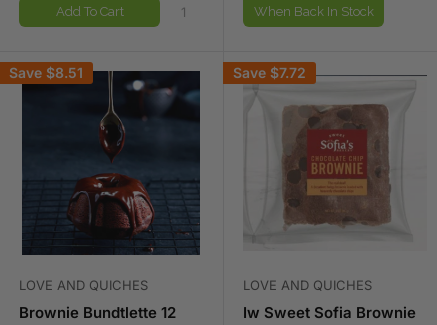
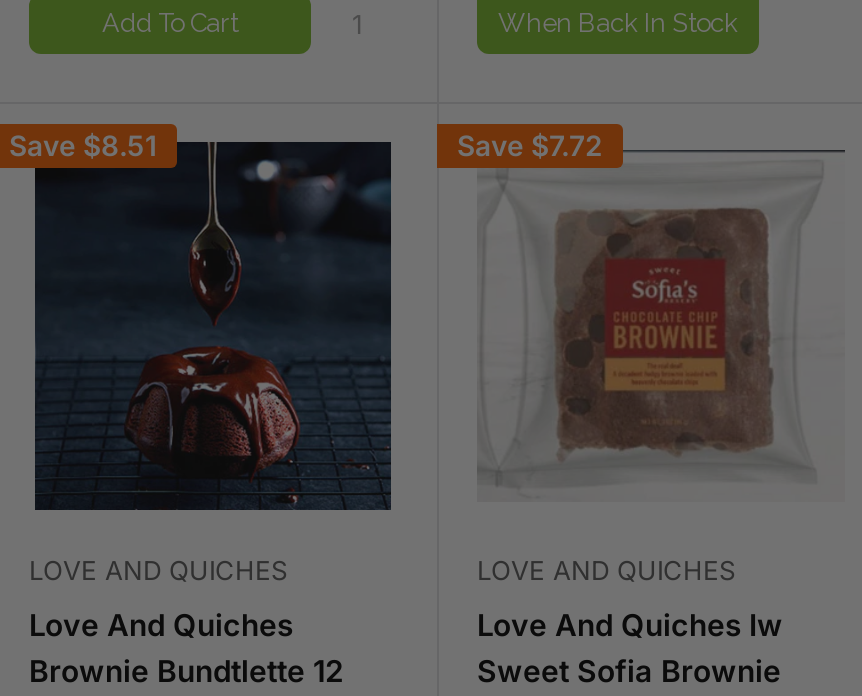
none -> [29,606,293,644] Love And Quiches
[243,303,416,322] Iw Sweet Sofia Brownie -> [477,606,783,690] Love And Quiches Iw | Sweet Sofia Brownie

